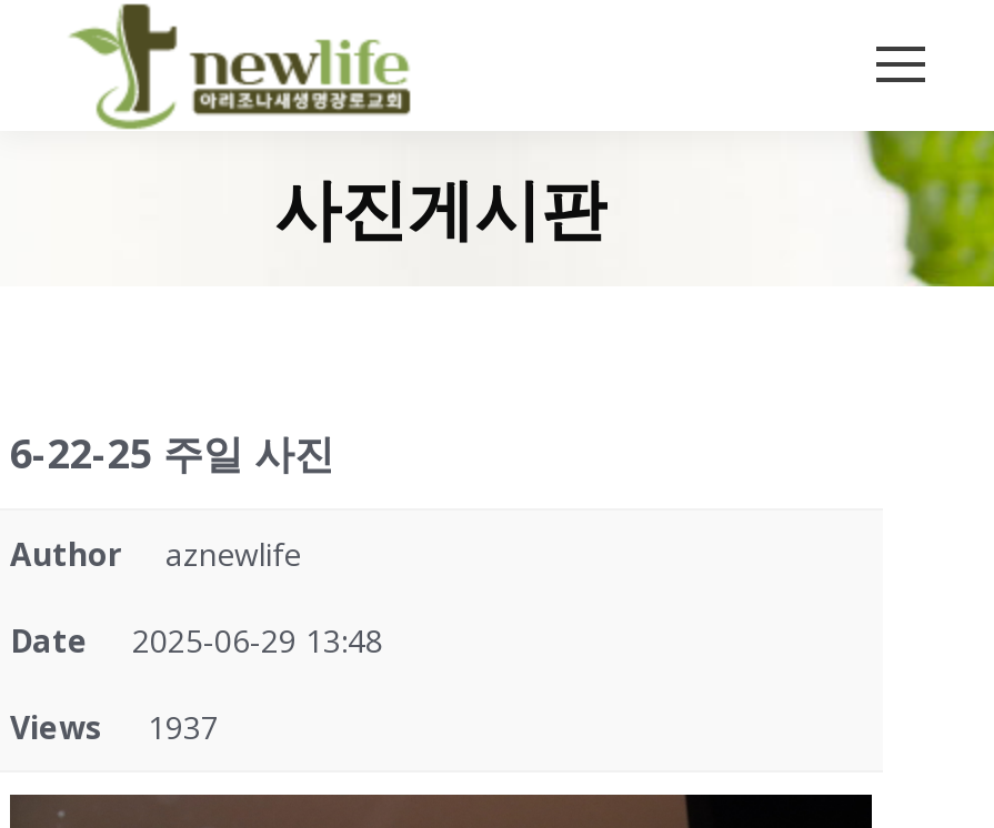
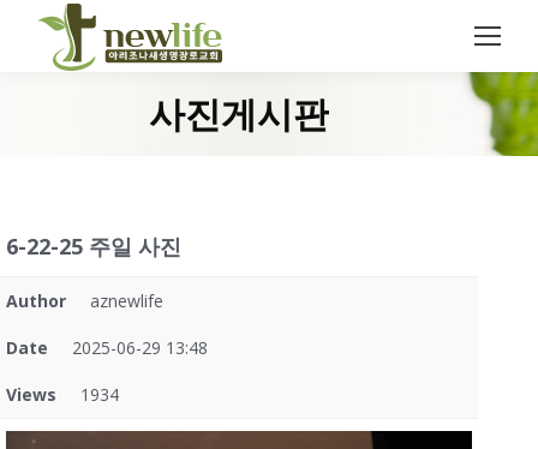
[10,706,219,748] Views 1937 -> [6,383,119,406] Views 1934

